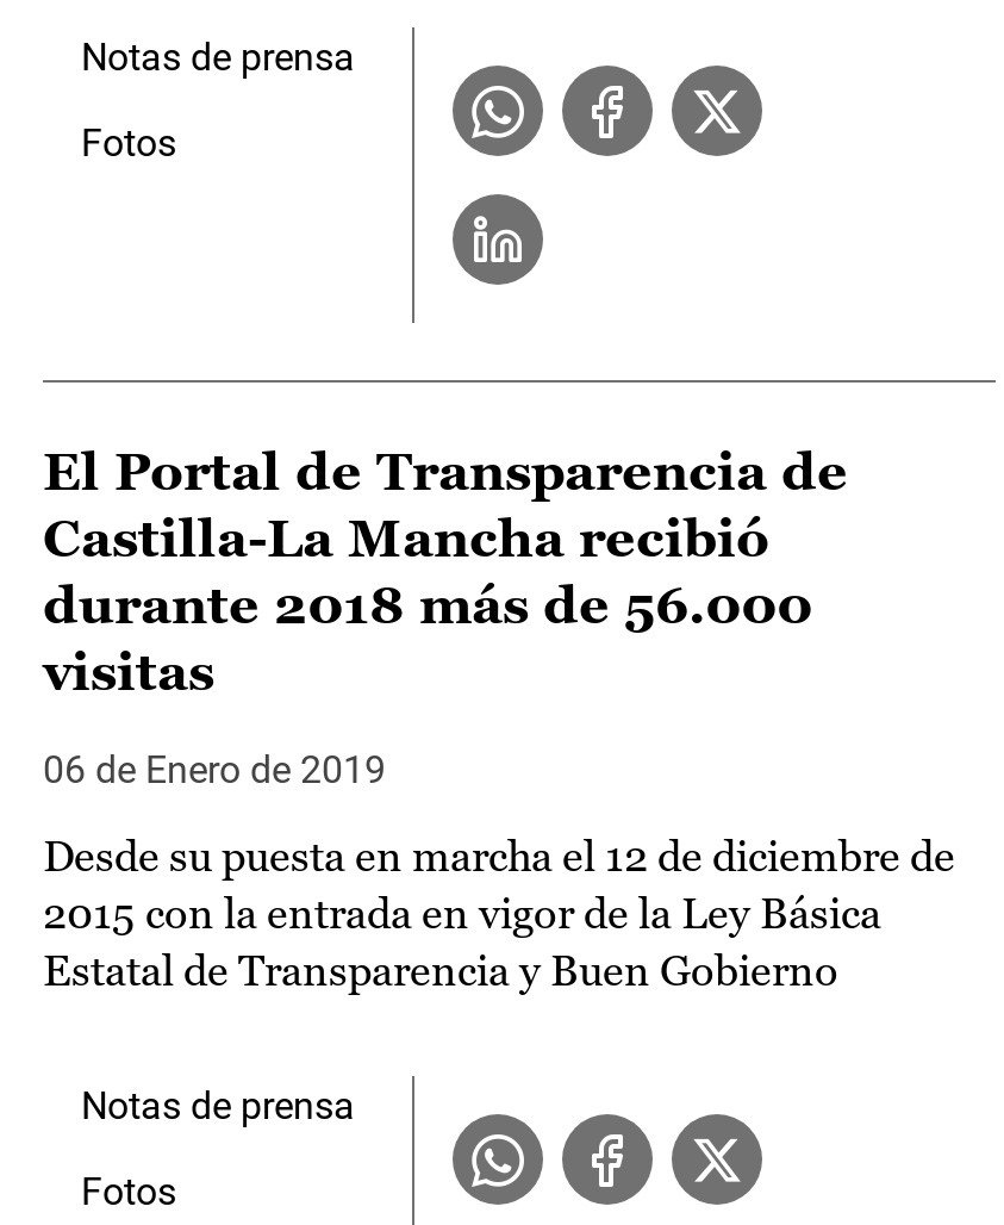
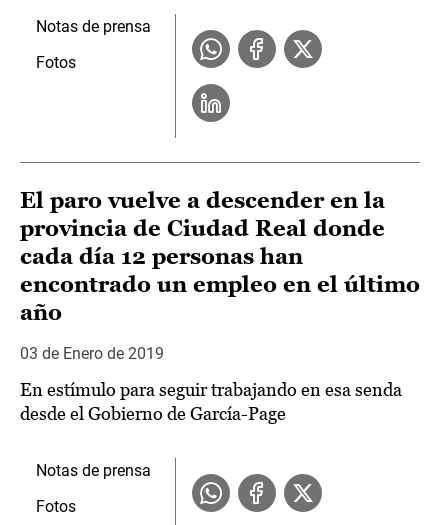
[43,442,848,702] El Portal de Transparencia de | Castilla-La Mancha recibió | durante 2018 más de 56.000 | visitas -> [20,188,420,325] El paro vuelve a descender en la | provincia de Ciudad Real donde | cada día 12 personas han | encontrado un empleo en el último | año
[43,747,386,793] 06 de Enero de 2019 -> [20,344,164,363] 03 de Enero de 2019
[43,831,955,995] Desde su puesta en marcha el 12 de diciembre de | 2015 con la entrada en vigor de la Ley Básica | Estatal de Transparencia y Buen Gobierno -> [20,379,402,424] En estímulo para seguir trabajando en esa senda | desde el Gobierno de García-Page

